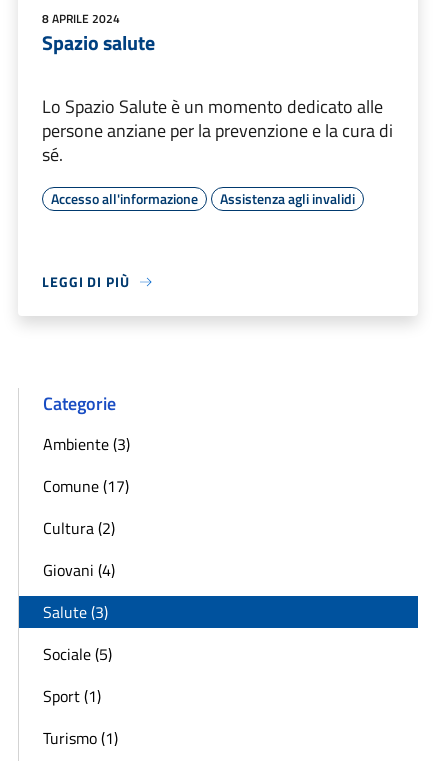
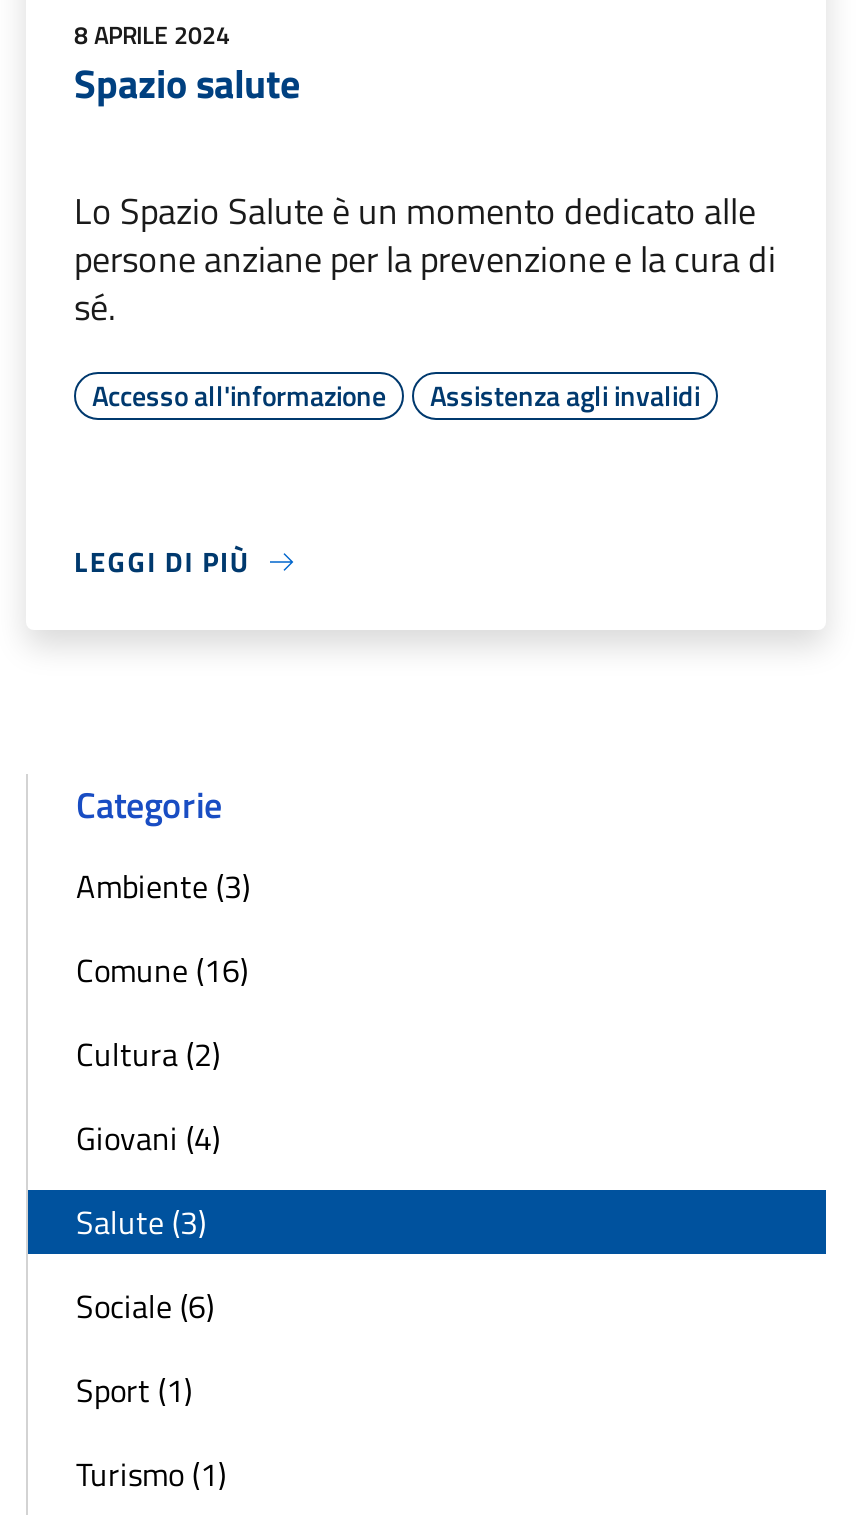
[43,474,129,498] Comune (17) -> [76,946,248,994] Comune (16)
[43,642,112,666] Sociale (5) -> [76,1282,214,1330] Sociale (6)

